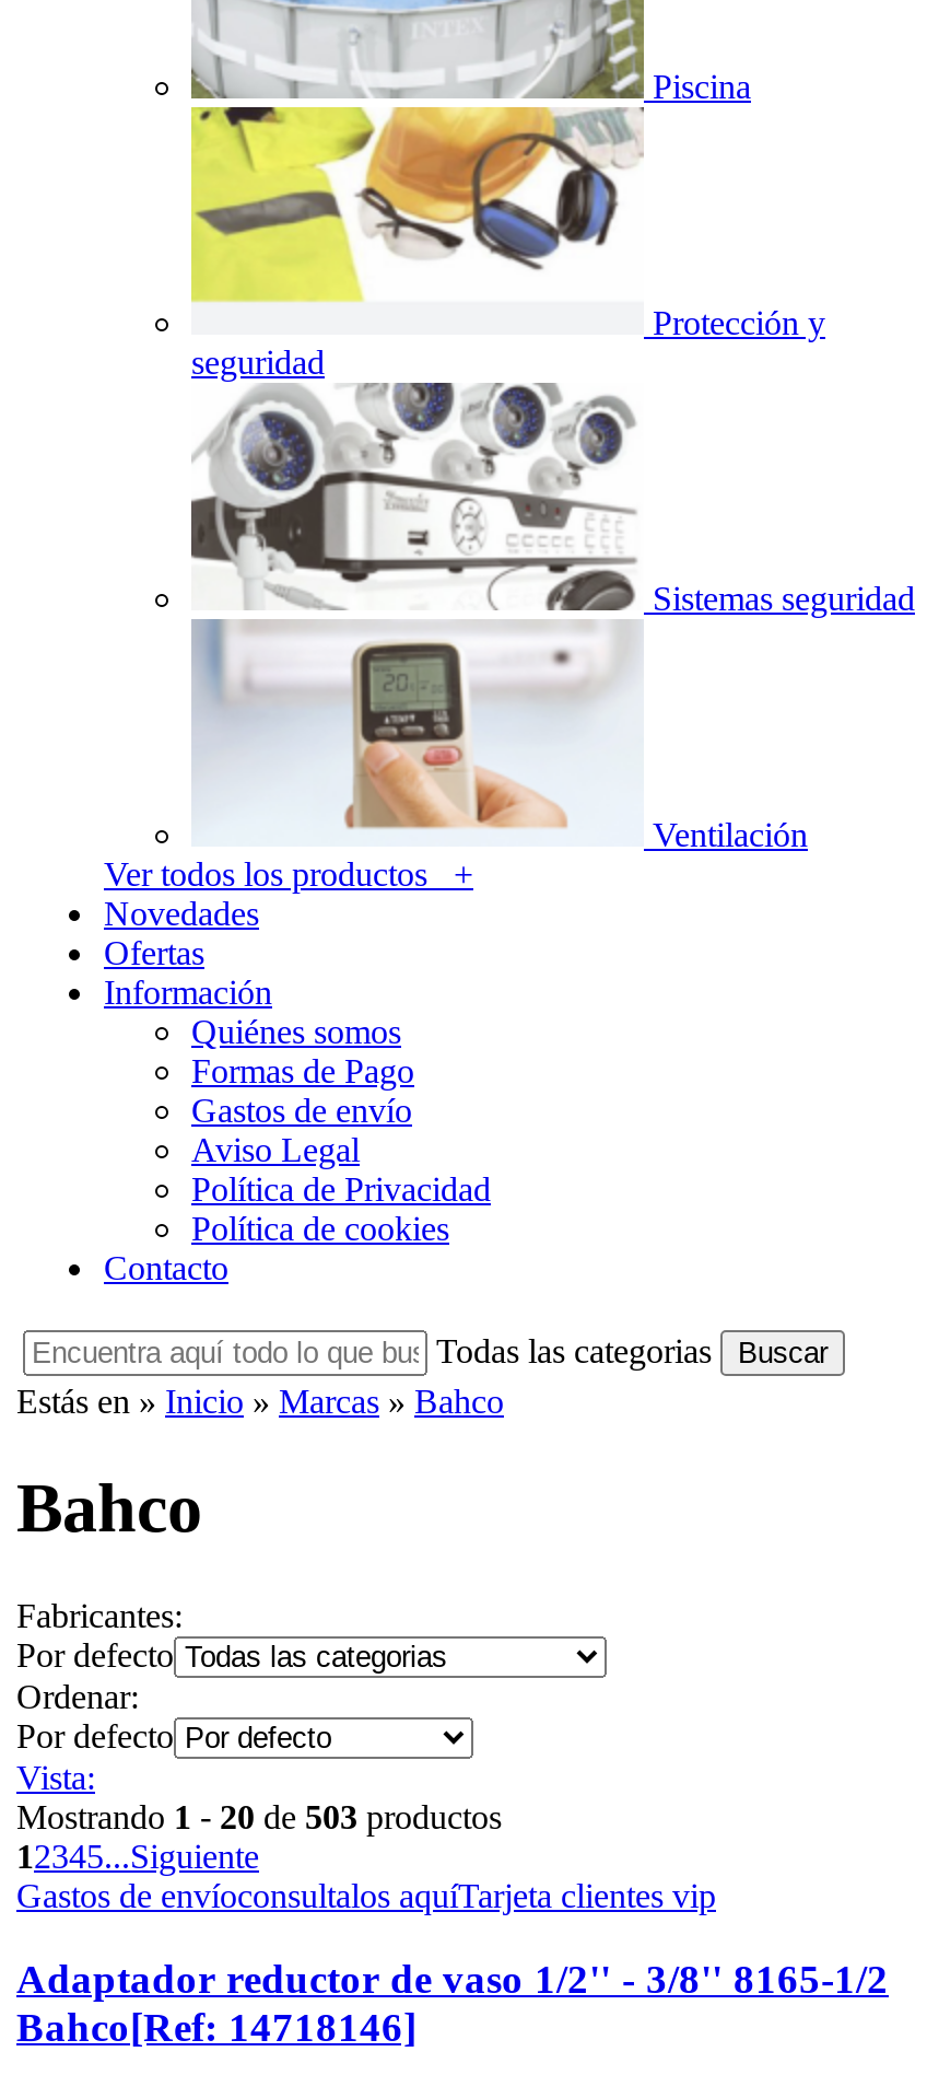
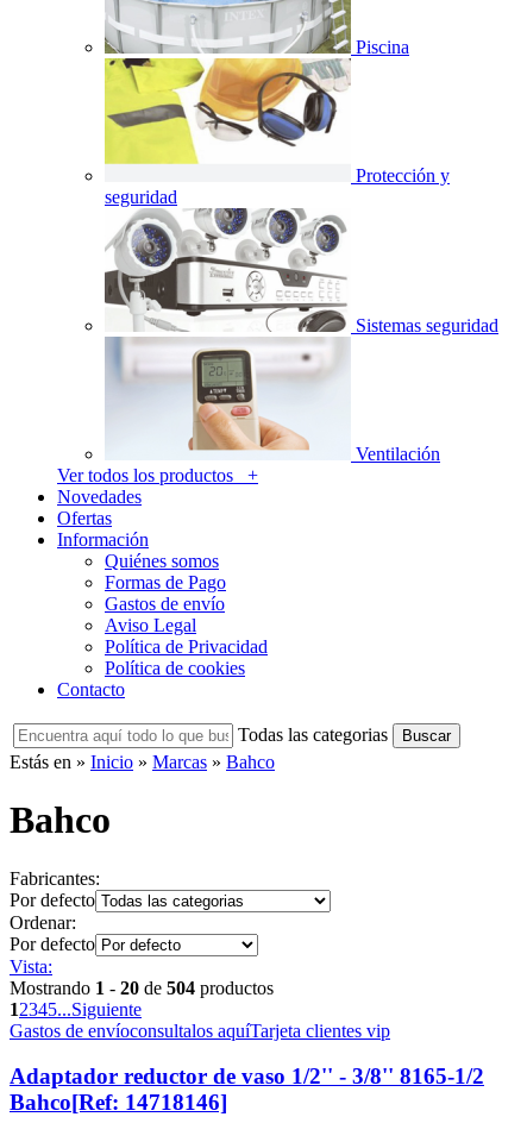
[16,1798,502,1835] Mostrando 1 - 20 de 503 productos -> [10,978,274,998] Mostrando 1 - 20 de 504 productos

